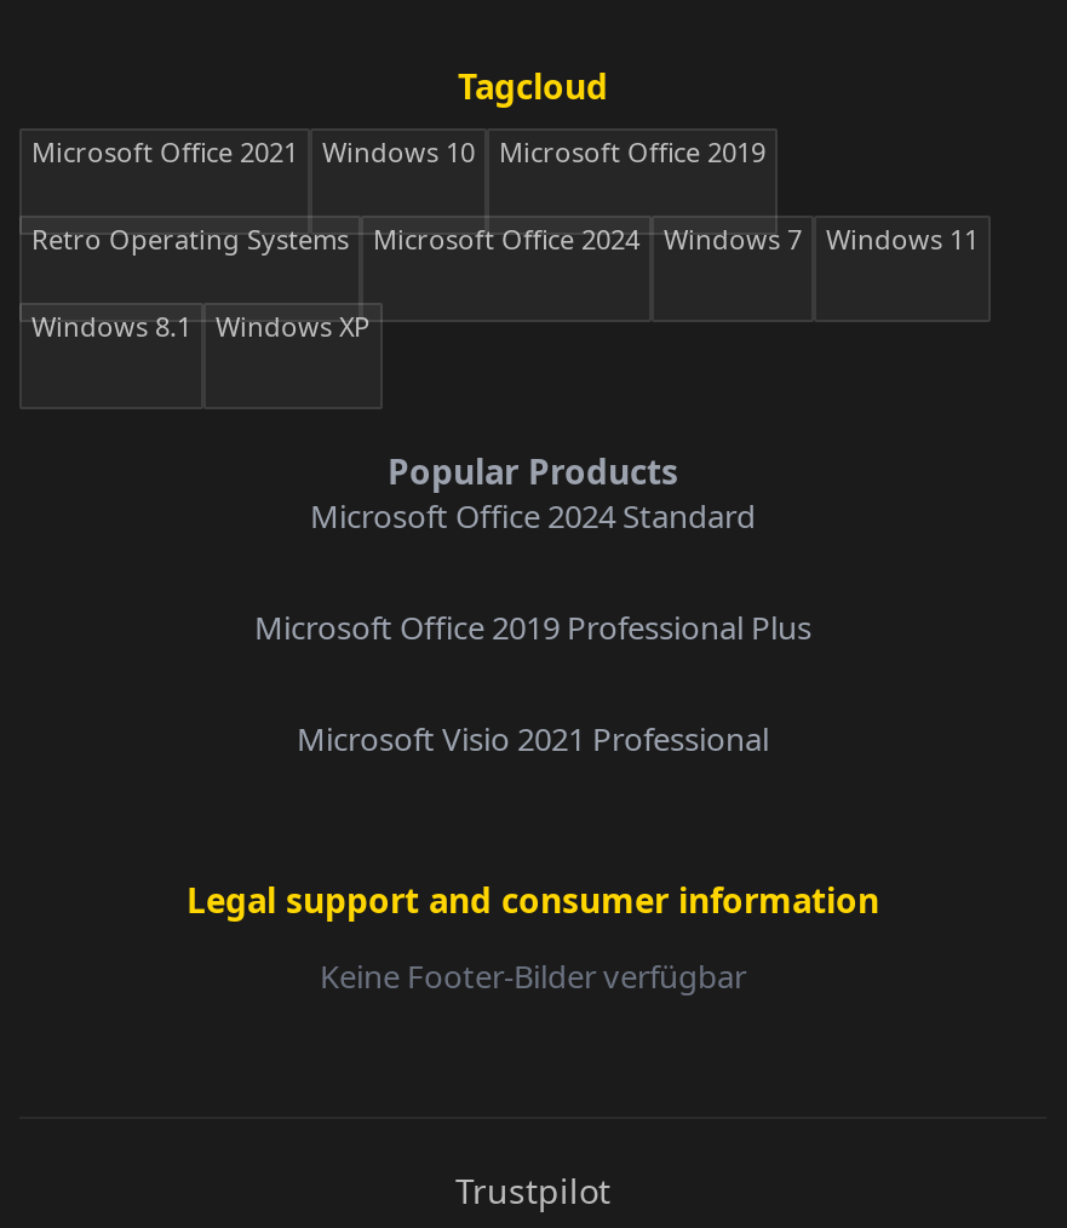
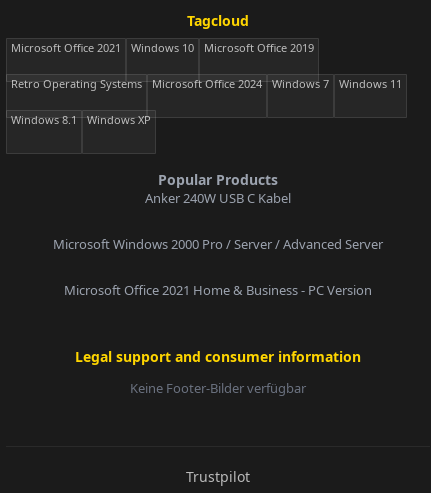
[310,495,756,539] Microsoft Office 2024 Standard -> [145,189,291,207] Anker 240W USB C Kabel
[254,606,811,650] Microsoft Office 2019 Professional Plus -> [53,235,383,253] Microsoft Windows 2000 Pro / Server / Advanced Server
[297,718,769,762] Microsoft Visio 2021 Professional -> [64,281,372,299] Microsoft Office 2021 Home & Business - PC Version

